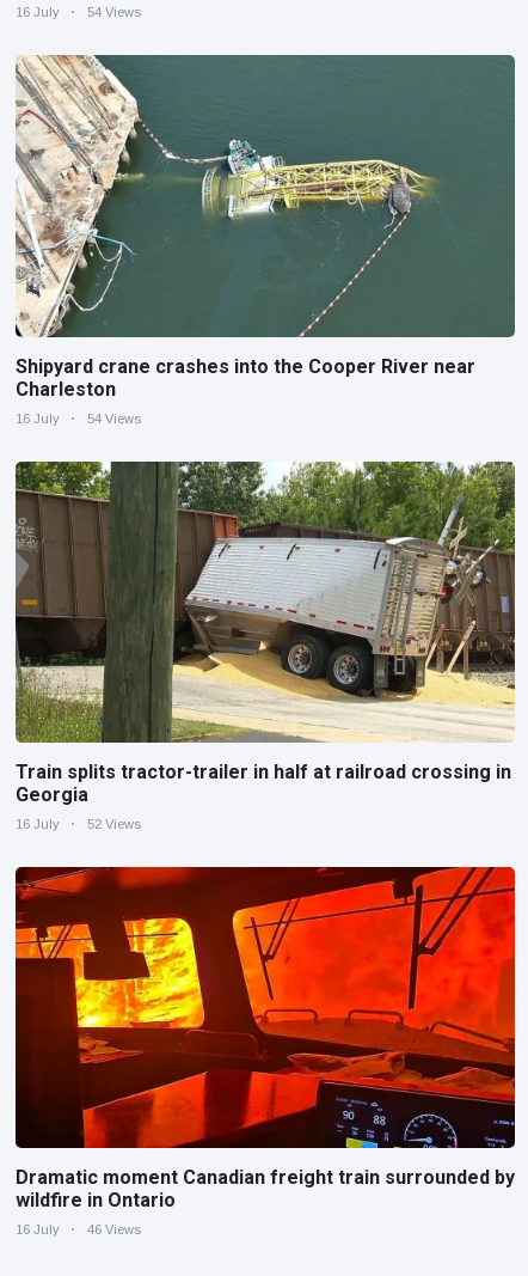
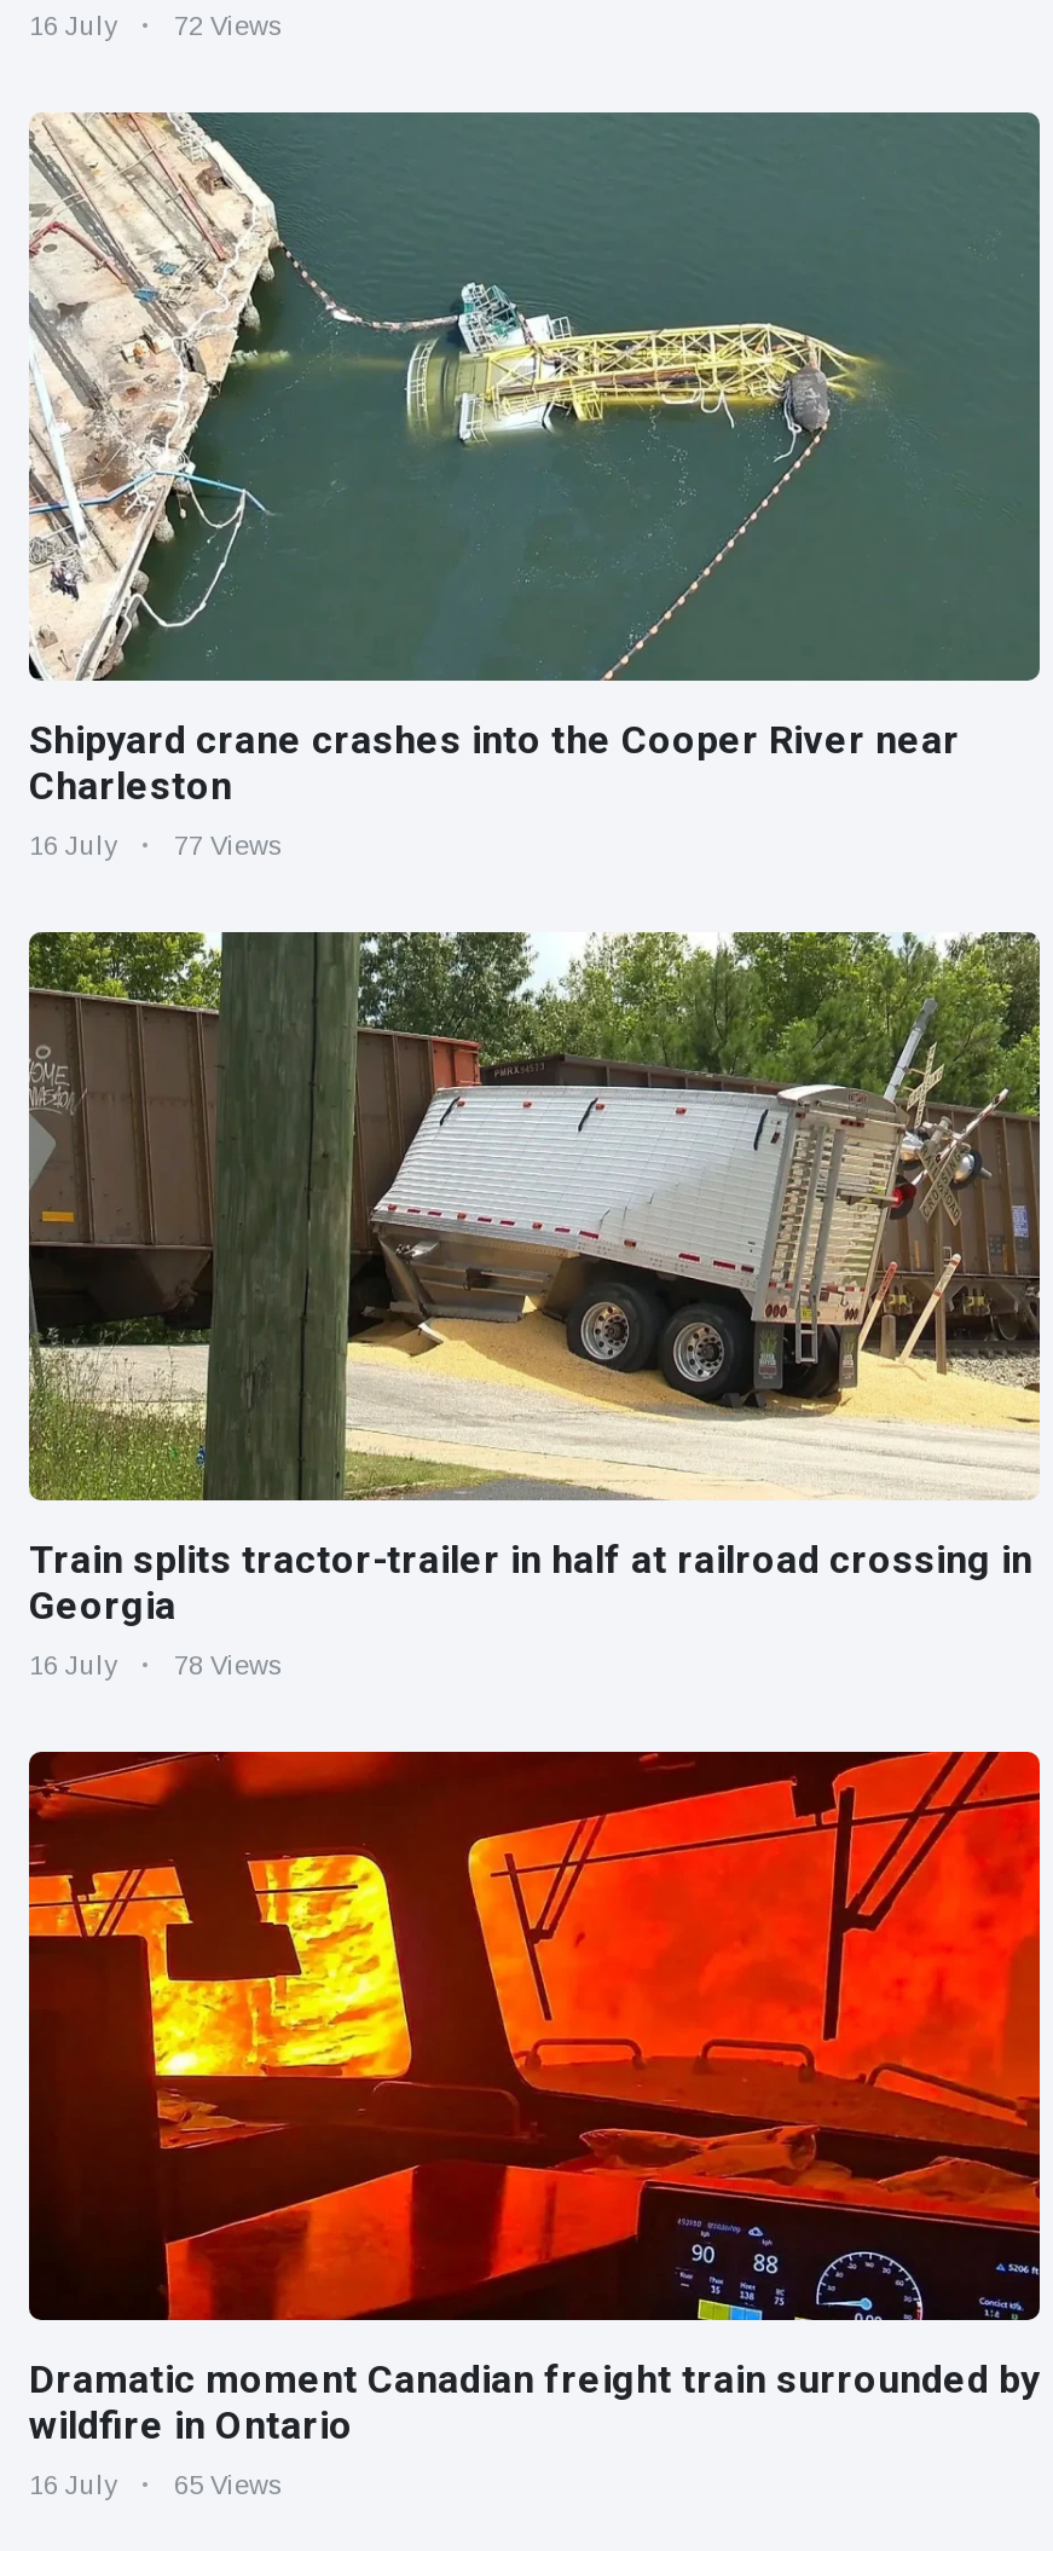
[16,5,141,19] 16 July 54 Views -> [29,10,283,39] 16 July 72 Views
[16,411,141,425] 16 July 54 Views -> [29,830,283,859] 16 July 77 Views
[16,817,141,831] 16 July 52 Views -> [29,1649,283,1678] 16 July 78 Views
[16,1222,141,1237] 16 July 46 Views -> [29,2469,283,2498] 16 July 65 Views

